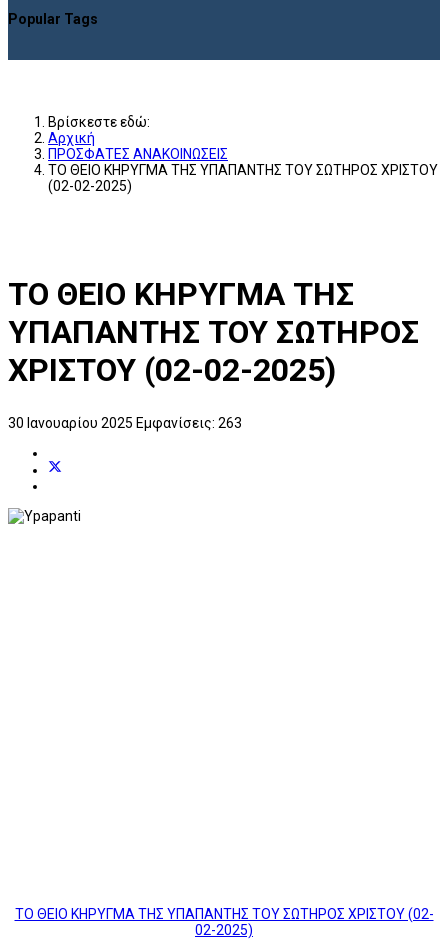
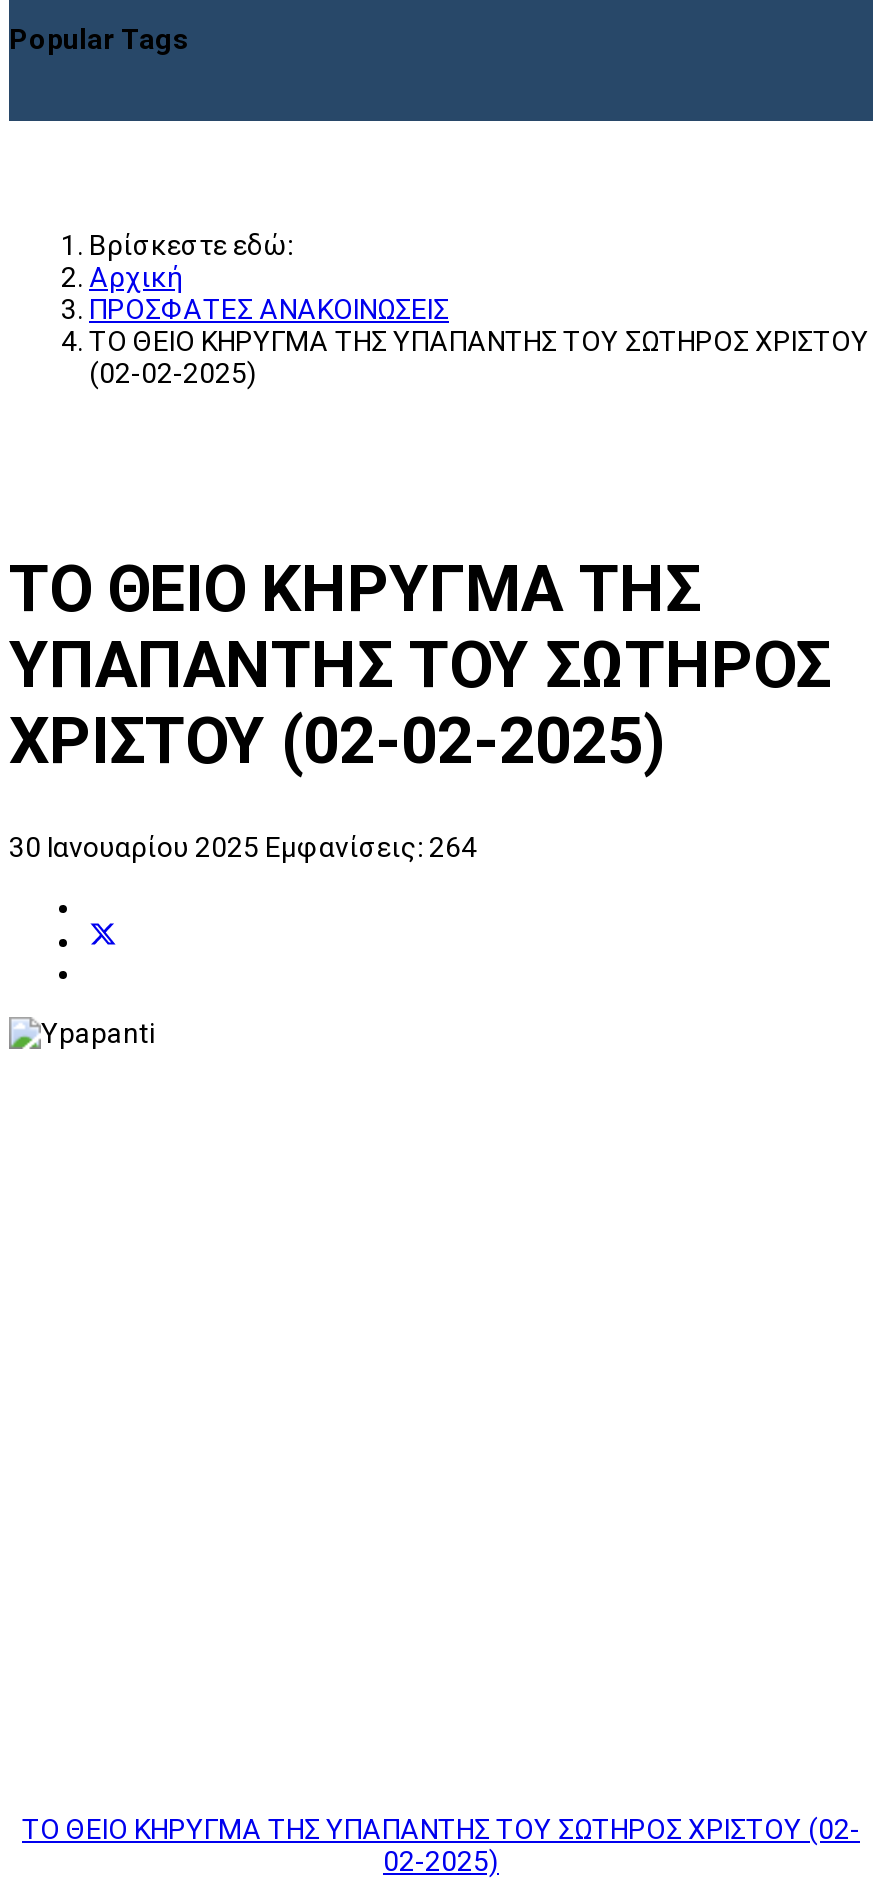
[8,415,242,431] 30 Ιανουαρίου 2025 Εμφανίσεις: 263 -> [9,832,477,864] 30 Ιανουαρίου 2025 Εμφανίσεις: 264

